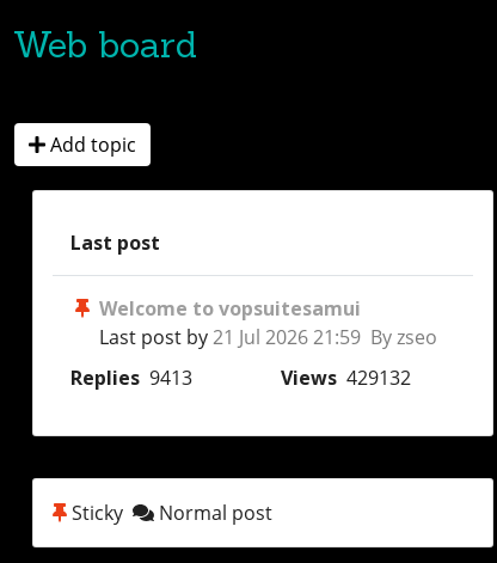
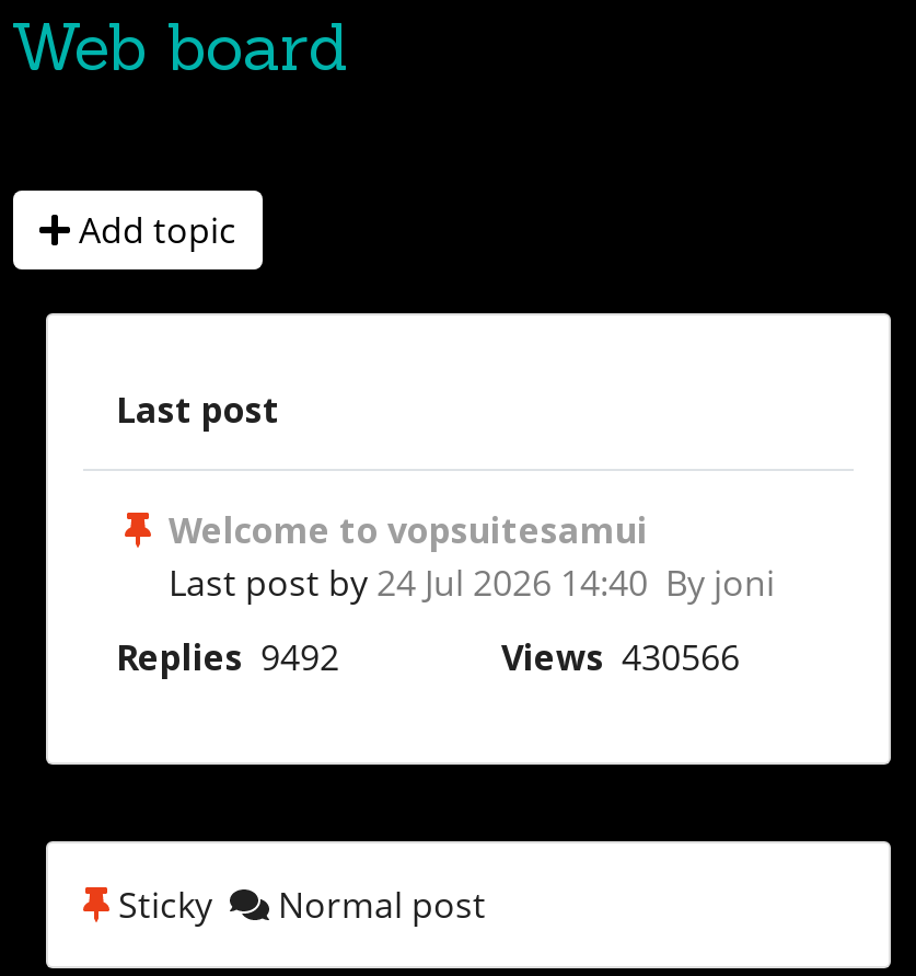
[99,324,437,351] Last post by 21 Jul 2026 21:59 By zseo -> [169,560,775,608] Last post by 24 Jul 2026 14:40 By joni
[70,365,192,391] Replies 9413 -> [116,634,339,682] Replies 9492
[281,365,411,391] Views 429132 -> [501,634,740,682] Views 430566

